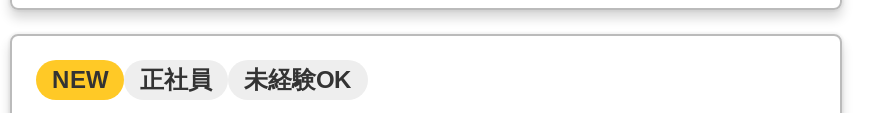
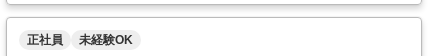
[52,66,108,94] NEW -> none

